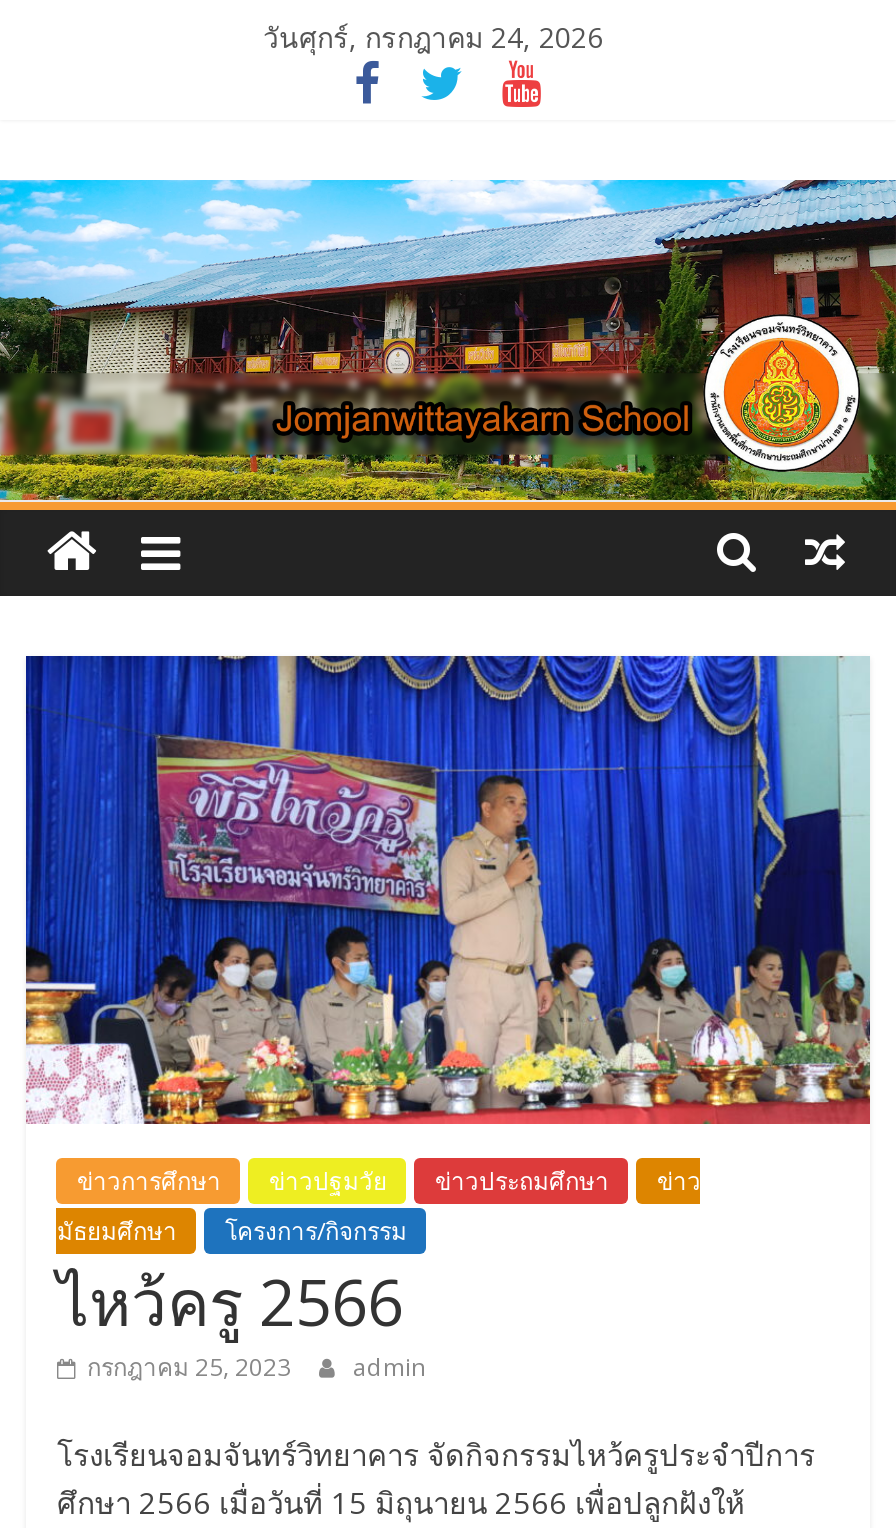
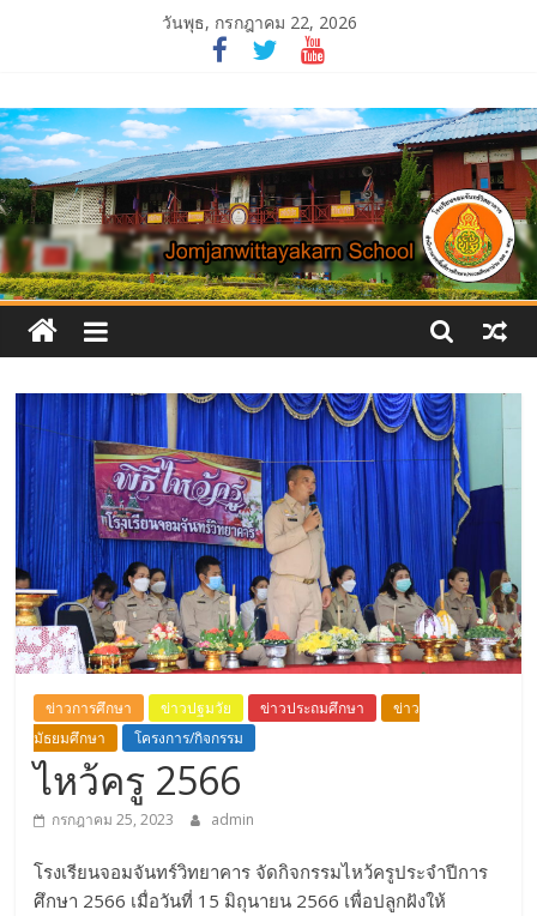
[263,18,603,56] วันศุกร์, กรกฎาคม 24, 2026 -> [162,11,357,34] วันพุธ, กรกฎาคม 22, 2026

